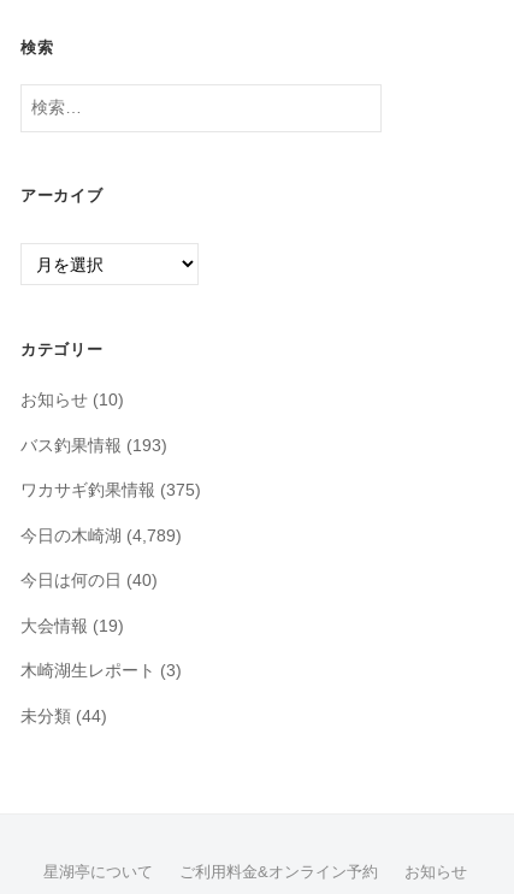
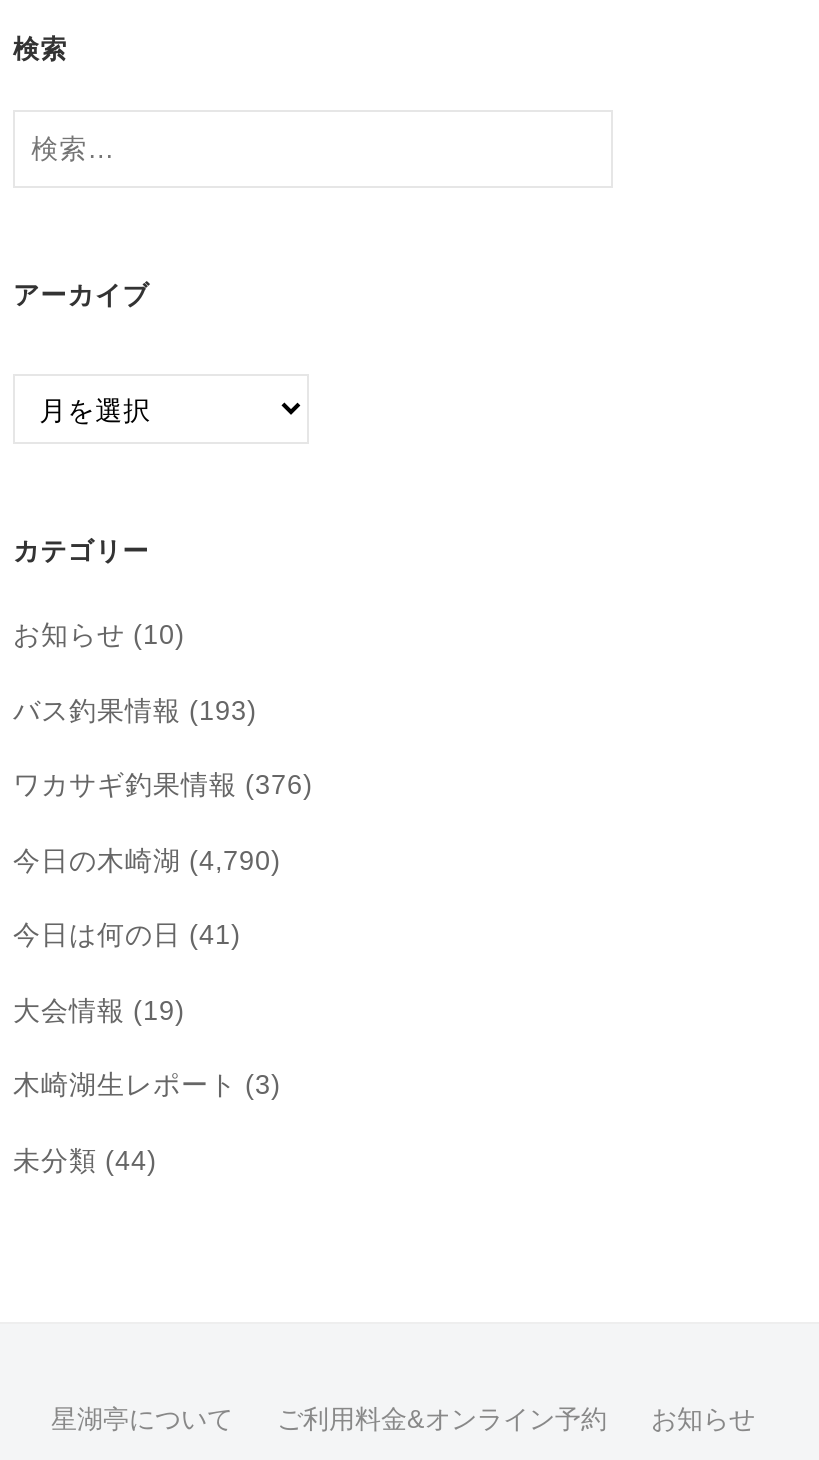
[20,482,201,500] ワカサギ釣果情報(375) -> [13,771,313,801] ワカサギ釣果情報(376)
[20,527,182,545] 今日の木崎湖(4,789) -> [13,846,281,876] 今日の木崎湖(4,790)
[20,572,158,590] 今日は何の日(40) -> [13,921,241,951] 今日は何の日(41)

